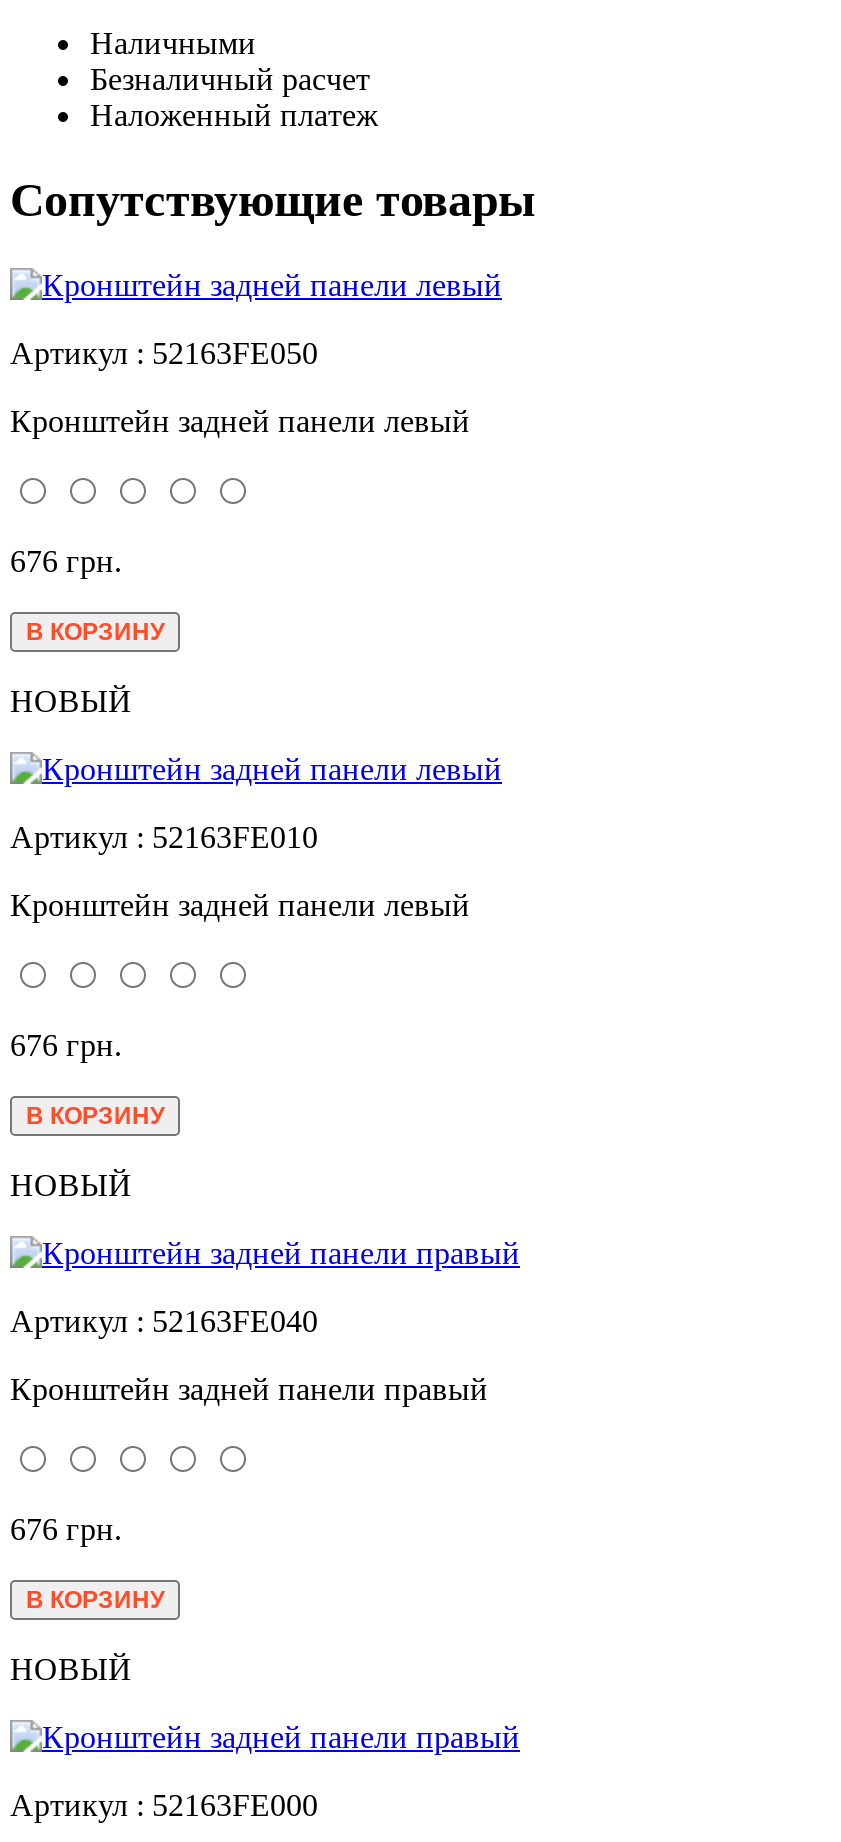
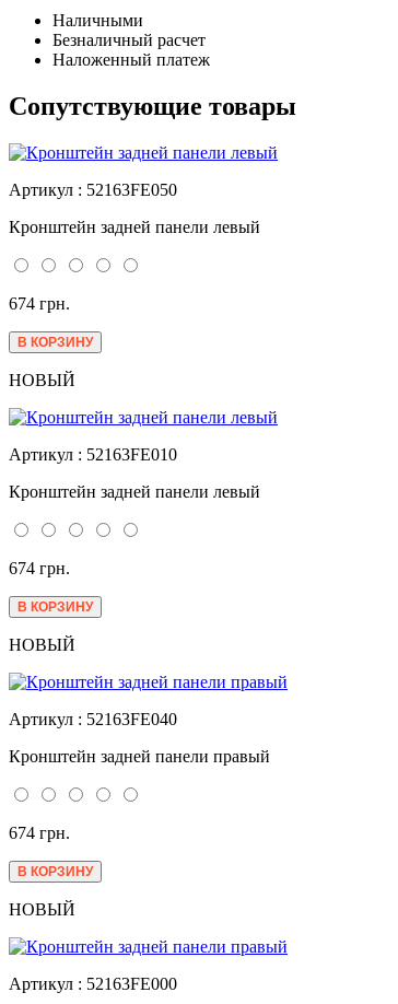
[10,543,122,577] 676 грн. -> [9,294,70,312] 674 грн.
[10,1027,122,1061] 676 грн. -> [9,558,70,577] 674 грн.
[10,1511,122,1545] 676 грн. -> [9,823,70,842] 674 грн.

